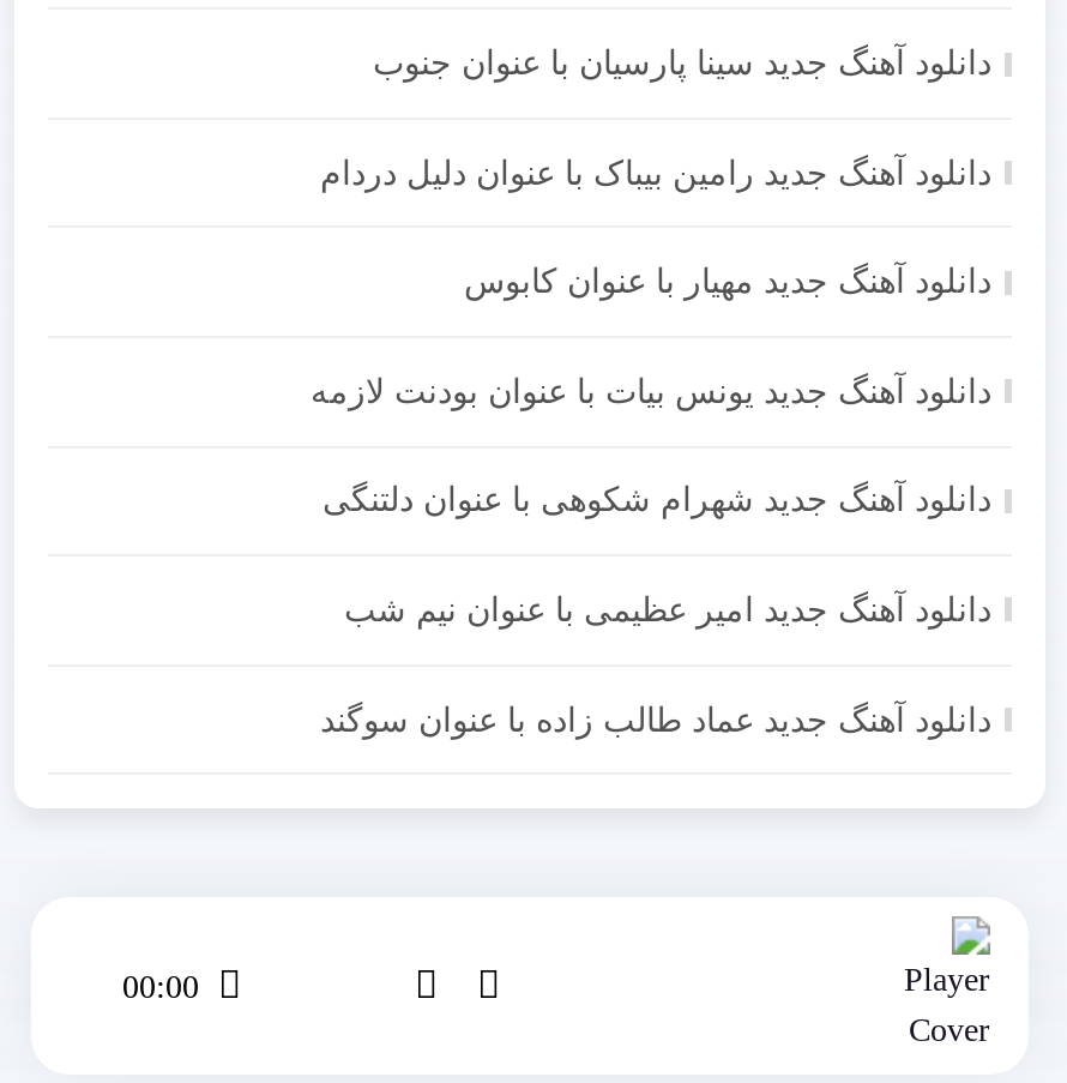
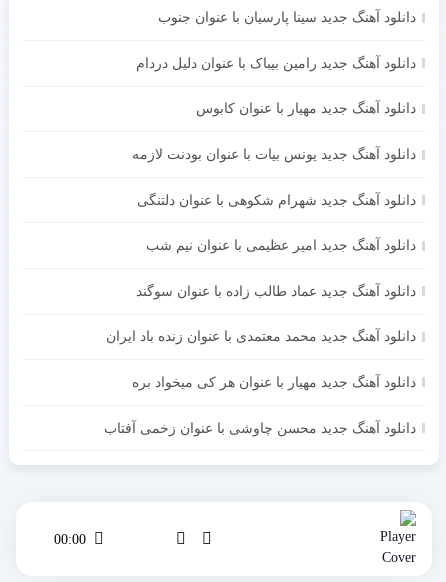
none -> [104,329,416,436] دانلود آهنگ جدید محمد معتمدی با عنوان زنده باد ایران | دانلود آهنگ جدید مهیار با عنوان هر کی میخواد بره | دانلود آهنگ جدید محسن چاوشی با عنوان زخمی آفتاب

